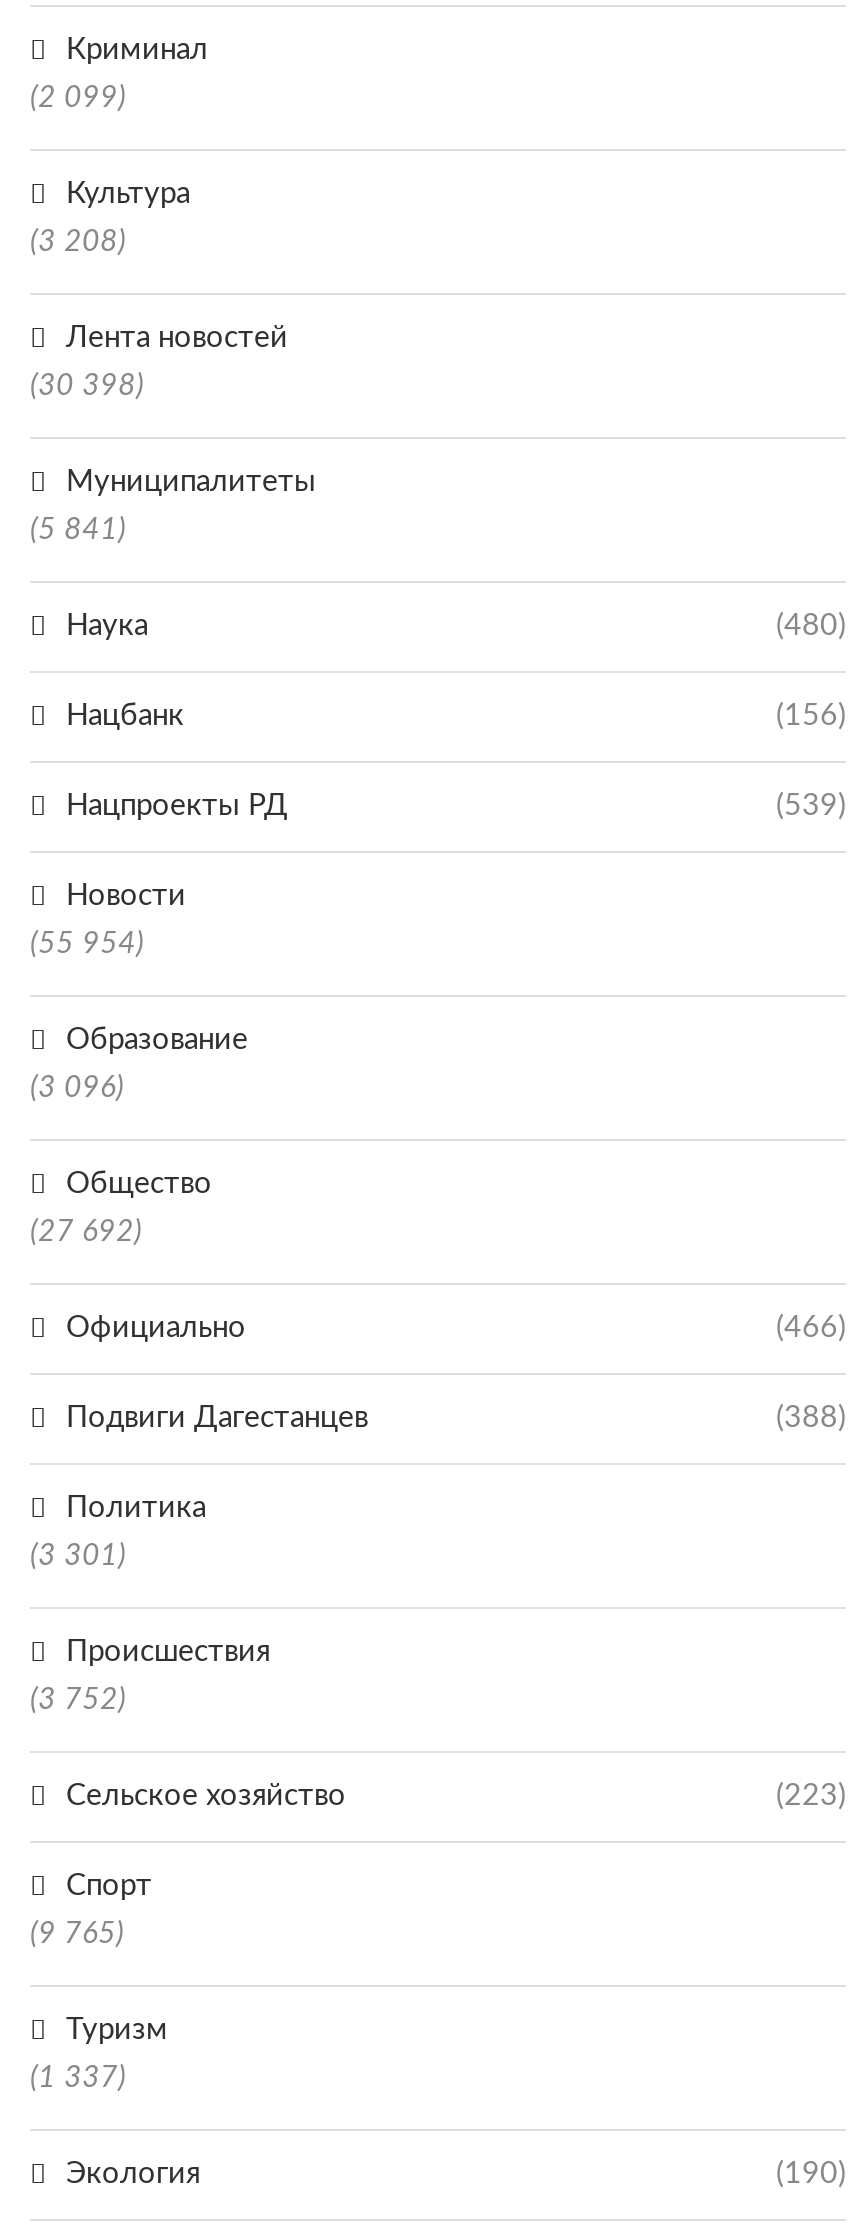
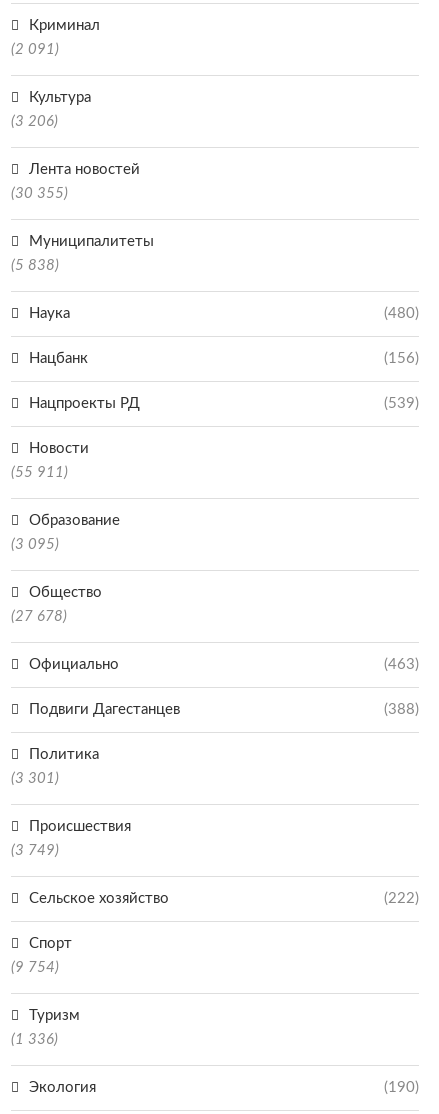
[30,83,126,113] (2 099) -> [11,42,59,57] (2 091)
[30,227,126,257] (3 208) -> [11,114,58,129] (3 206)
[30,371,144,401] (30 398) -> [11,186,68,201] (30 355)
[30,515,126,545] (5 841) -> [11,258,59,273] (5 838)
[30,929,144,959] (55 954) -> [11,465,68,480] (55 911)
[30,1073,124,1103] (3 096) -> [11,537,59,552] (3 095)
[30,1217,142,1247] (27 692) -> [11,609,67,624] (27 678)
[776,1313,846,1343] (466) -> [384,657,419,672] (463)
[30,1685,126,1715] (3 752) -> [11,843,59,858] (3 749)
[776,1781,846,1811] (223) -> [384,891,419,906] (222)
[30,1919,124,1949] (9 765) -> [11,960,59,975] (9 754)
[30,2063,126,2093] (1 337) -> [11,1032,58,1047] (1 336)

